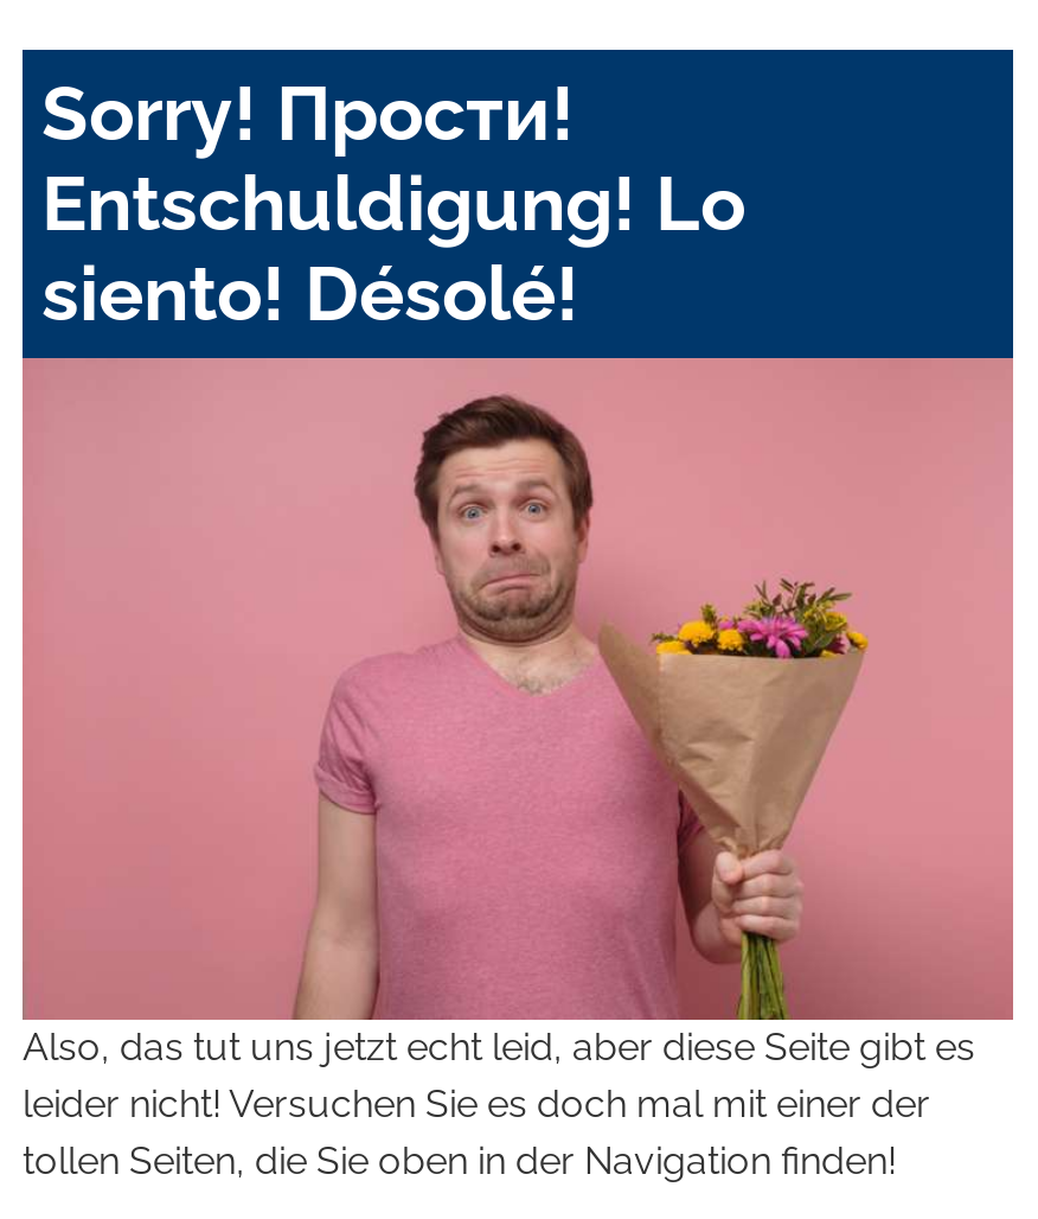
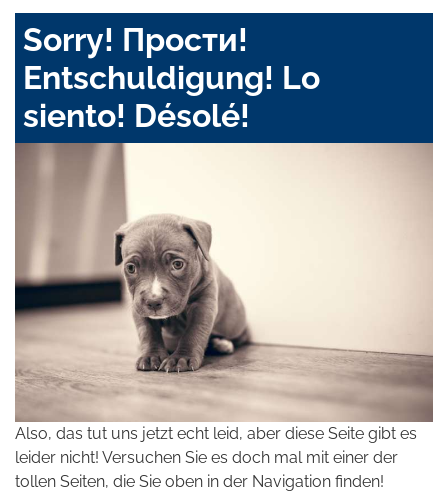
[23,356,1013,1020] [image] -> [14,142,433,422] [image]

